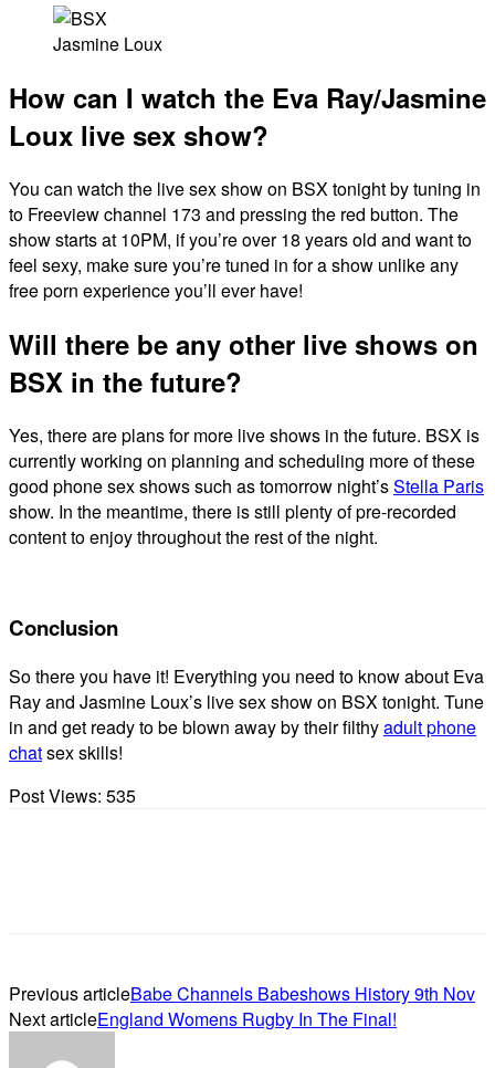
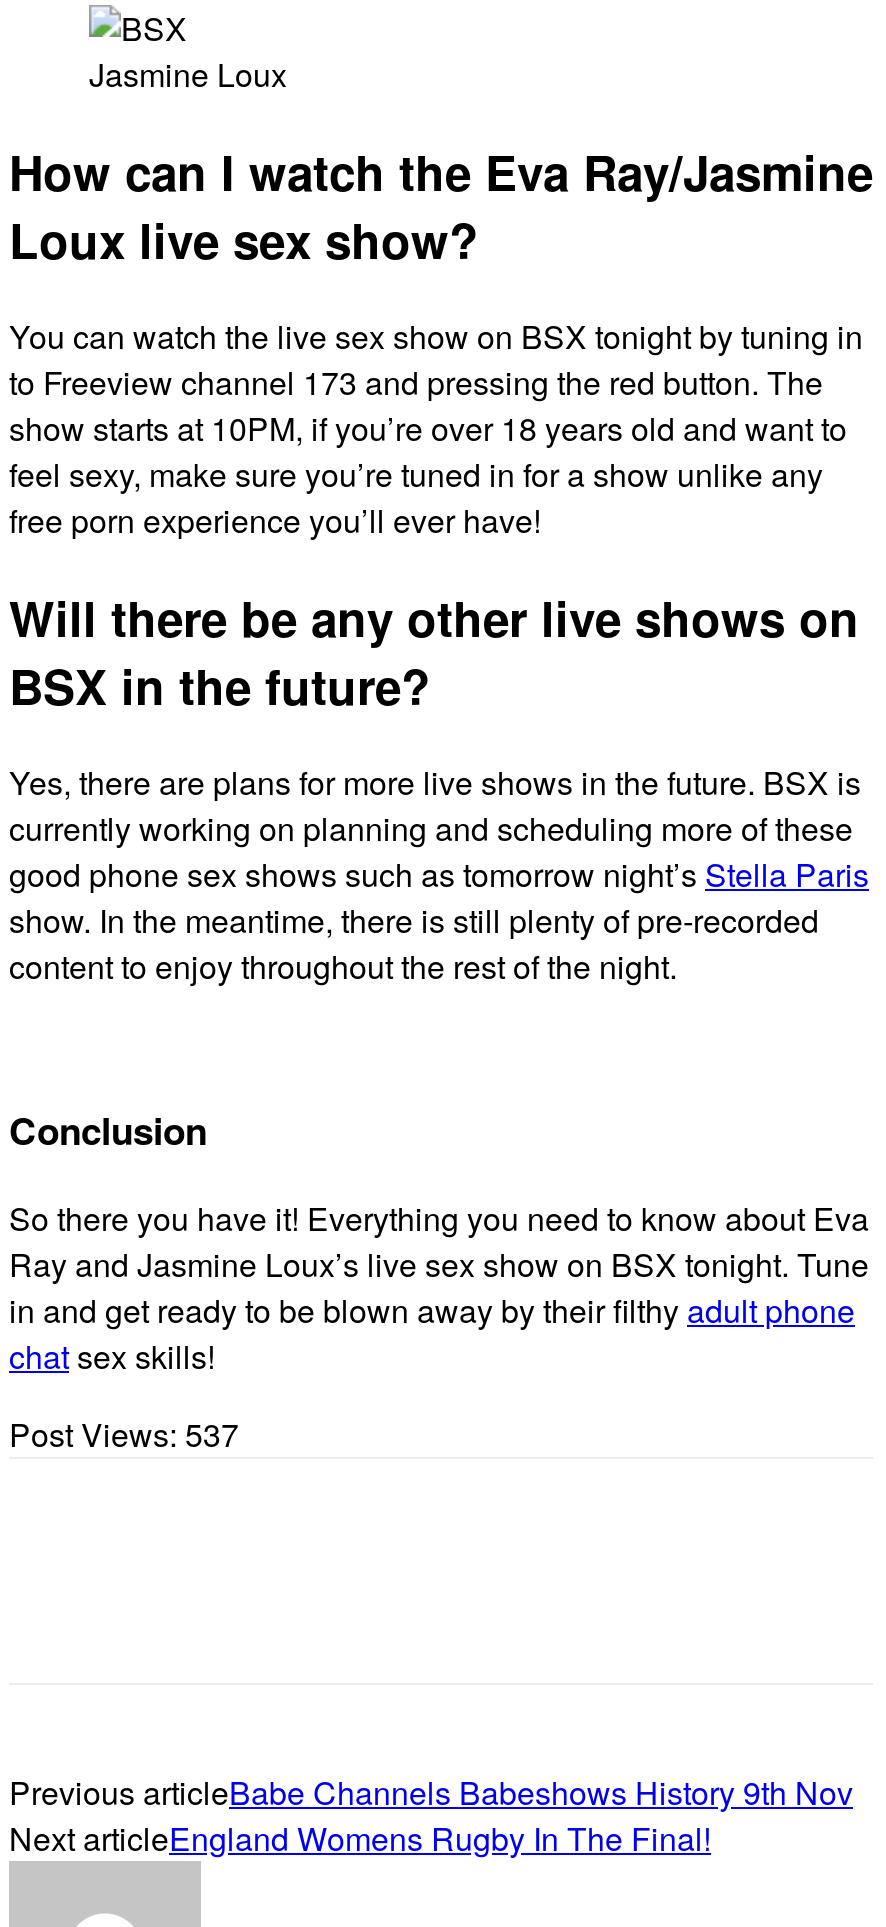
[9,783,136,808] Post Views: 535 -> [9,1411,239,1457] Post Views: 537

